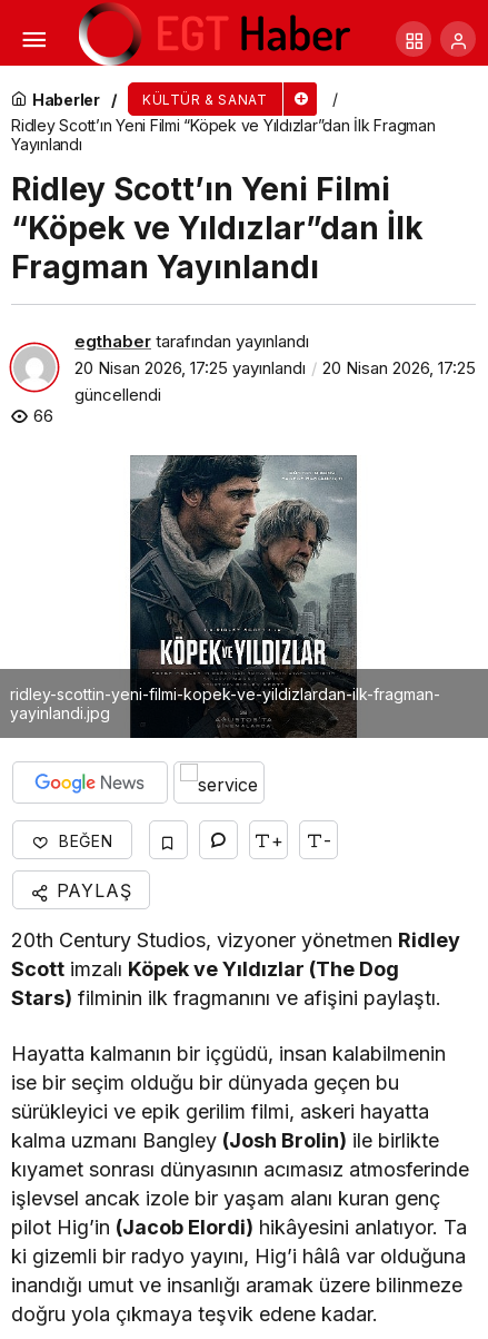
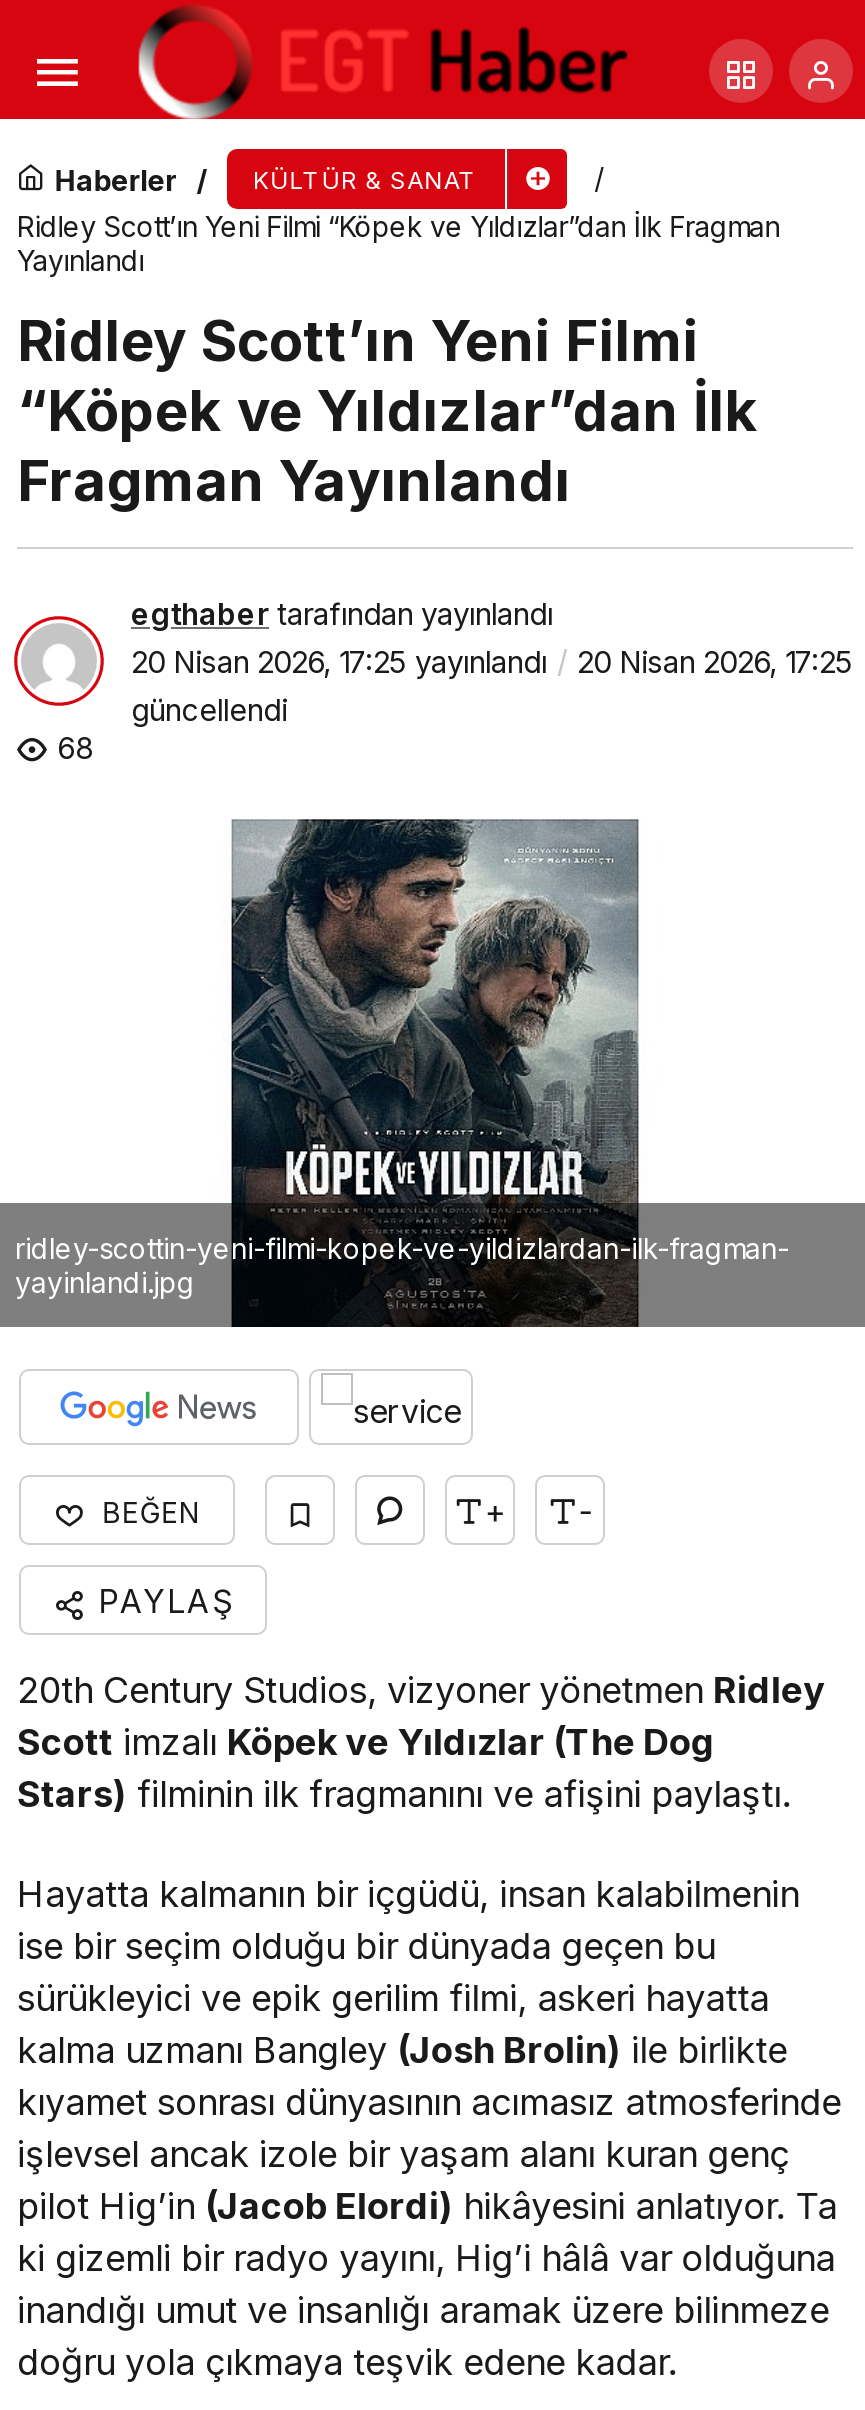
[33,405,53,426] 66 -> [57,728,93,766] 68

